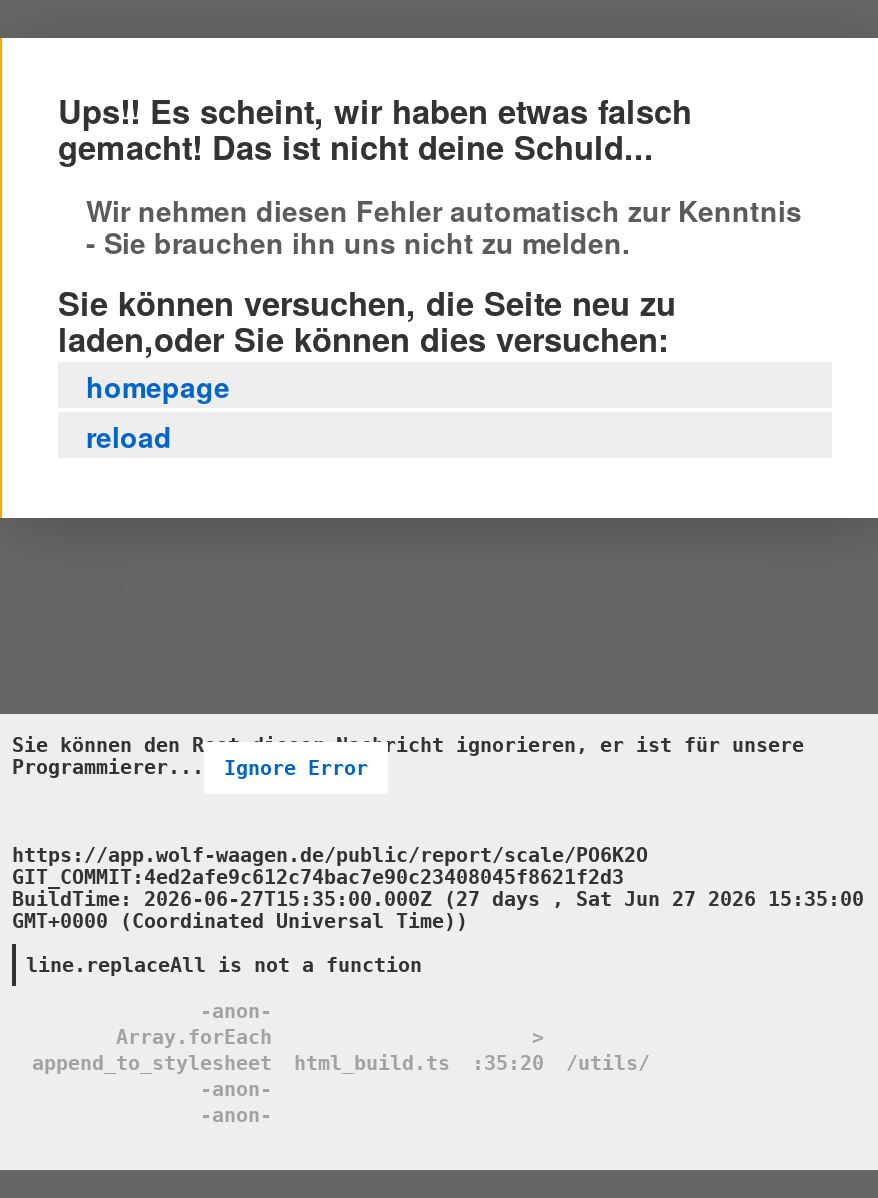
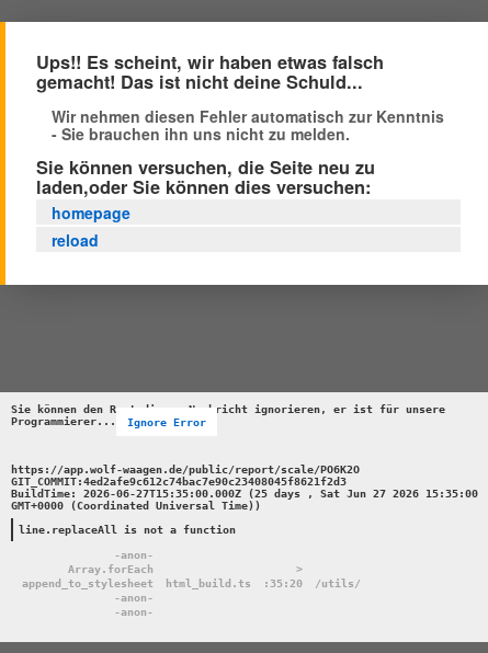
[12,888,864,910] BuildTime: 2026-06-27T15:35:00.000Z (27 days , Sat Jun 27 2026 15:35:00 -> [11,488,478,500] BuildTime: 2026-06-27T15:35:00.000Z (25 days , Sat Jun 27 2026 15:35:00

